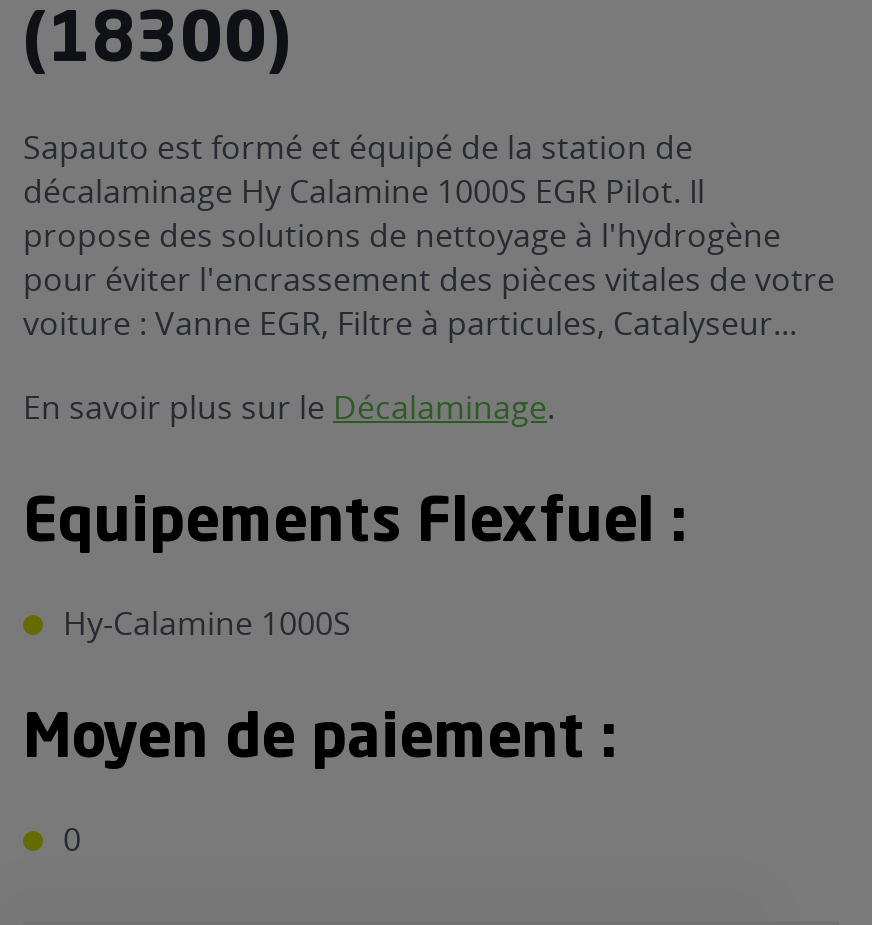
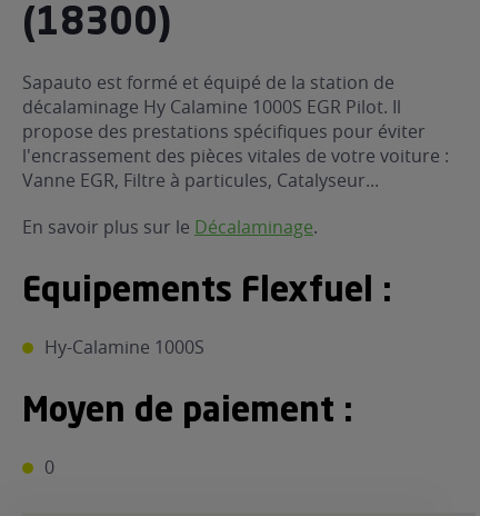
[23,213,835,345] propose des solutions de nettoyage à l'hydrogène | pour éviter l'encrassement des pièces vitales de votre | voiture : Vanne EGR, Filtre à particules, Catalyseur... -> [22,119,449,192] propose des prestations spécifiques pour éviter | l'encrassement des pièces vitales de votre voiture : | Vanne EGR, Filtre à particules, Catalyseur...

